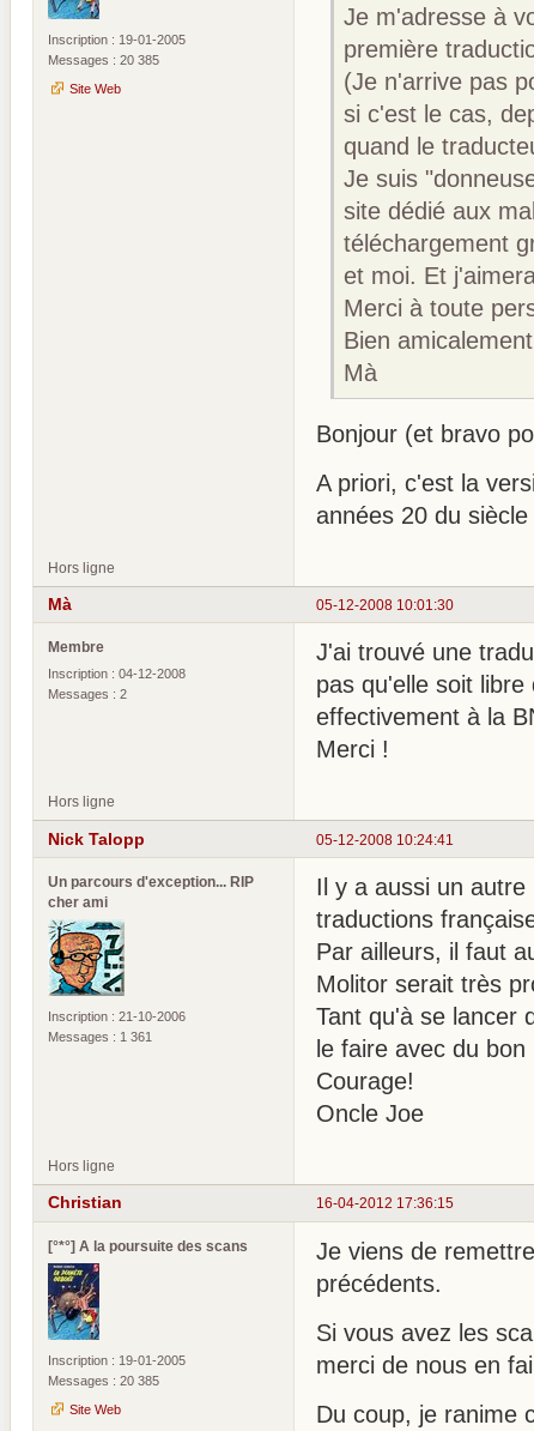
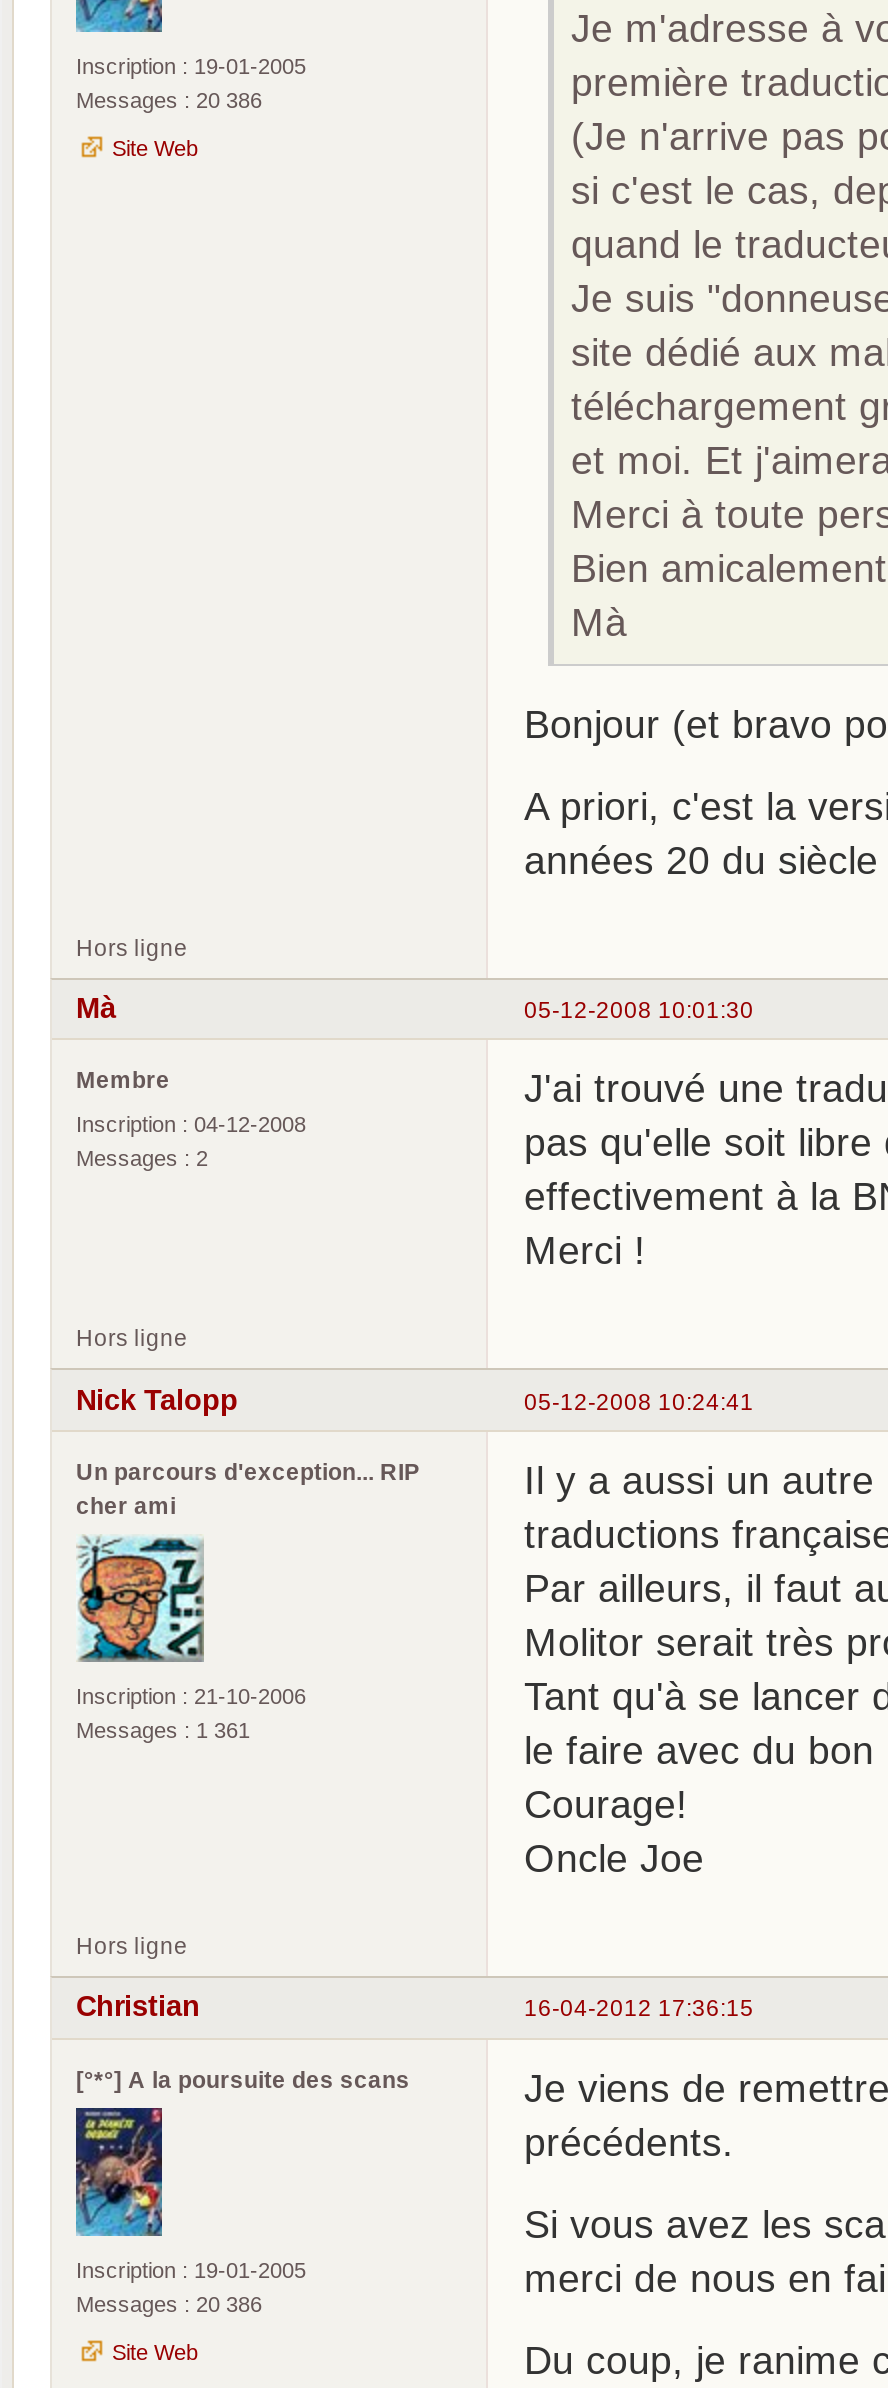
[48,52,159,67] Messages : 20 385 -> [76,87,262,111] Messages : 20 386
[48,1373,159,1388] Messages : 20 385 -> [76,2292,262,2316] Messages : 20 386

